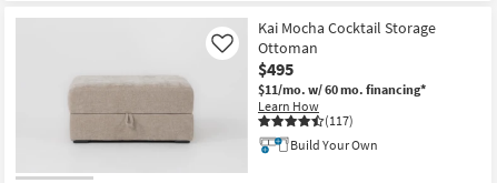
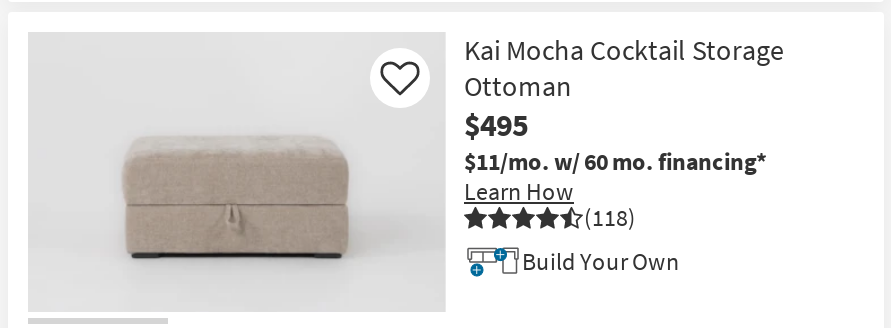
[325,112,354,128] (117) -> [584,201,636,231] (118)

